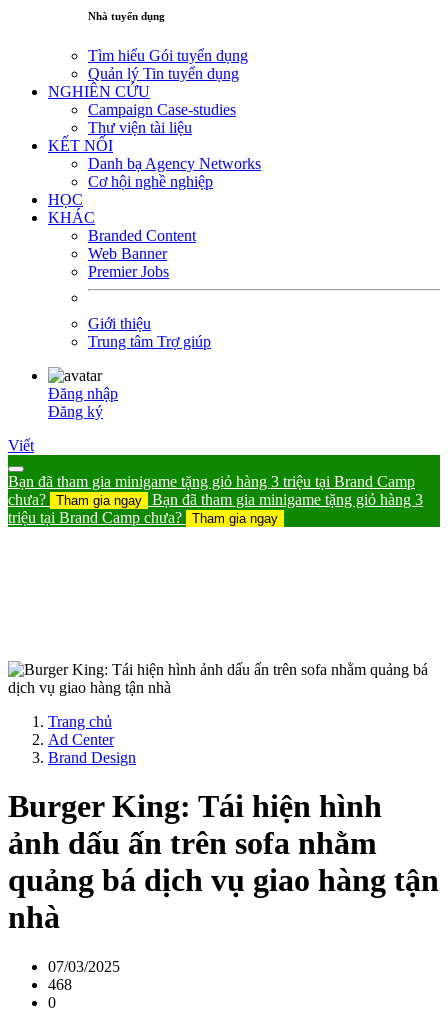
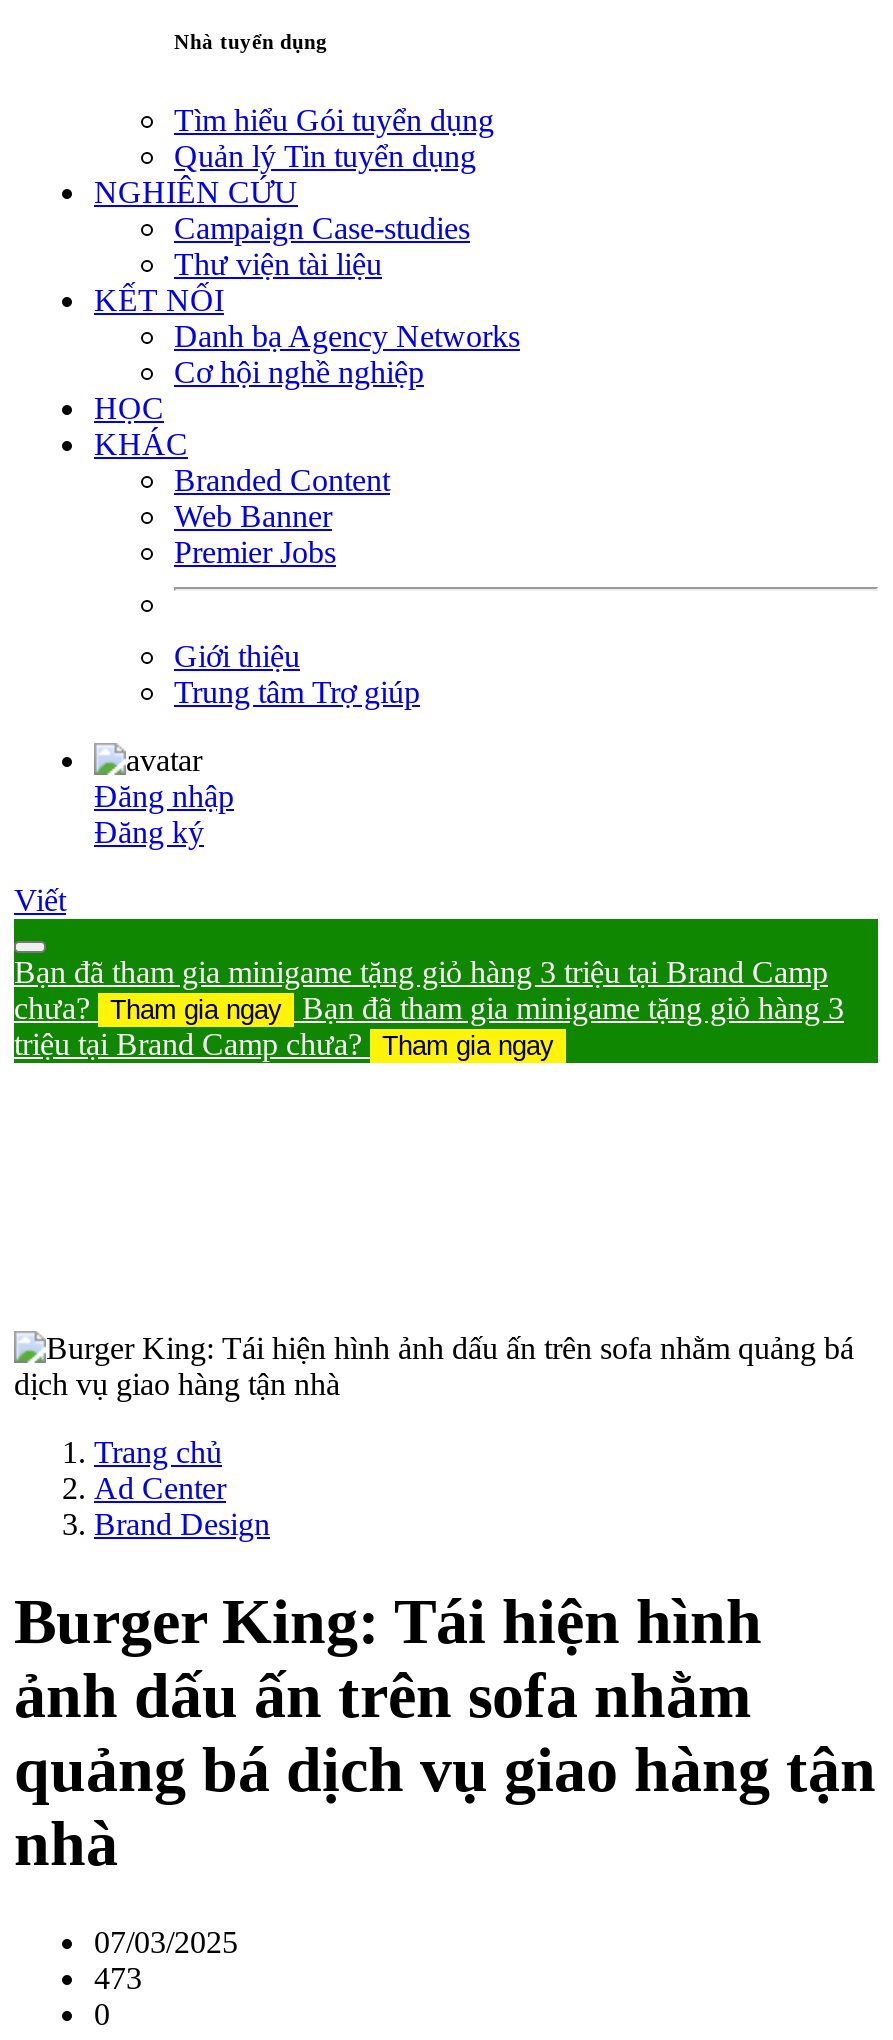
[48,976,72,993] 468 -> [94,1961,142,1995] 473

